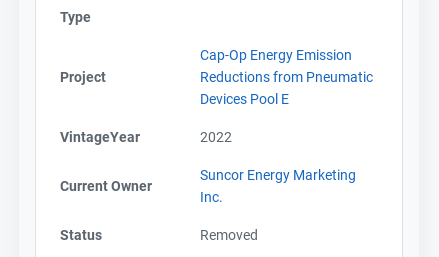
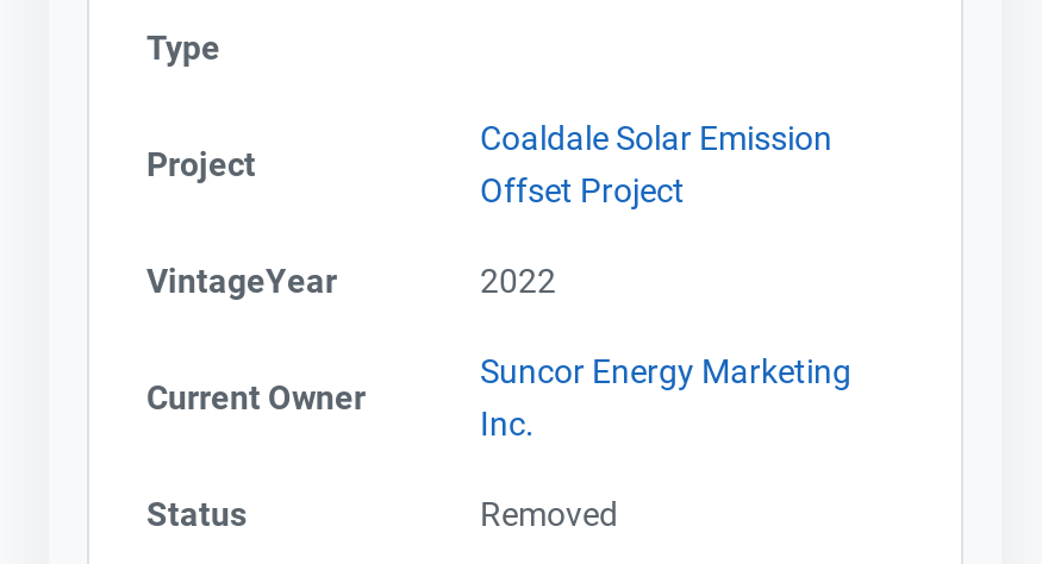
[200,46,373,106] Cap-Op Energy Emission | Reductions from Pneumatic | Devices Pool E -> [480,118,832,208] Coaldale Solar Emission | Offset Project

